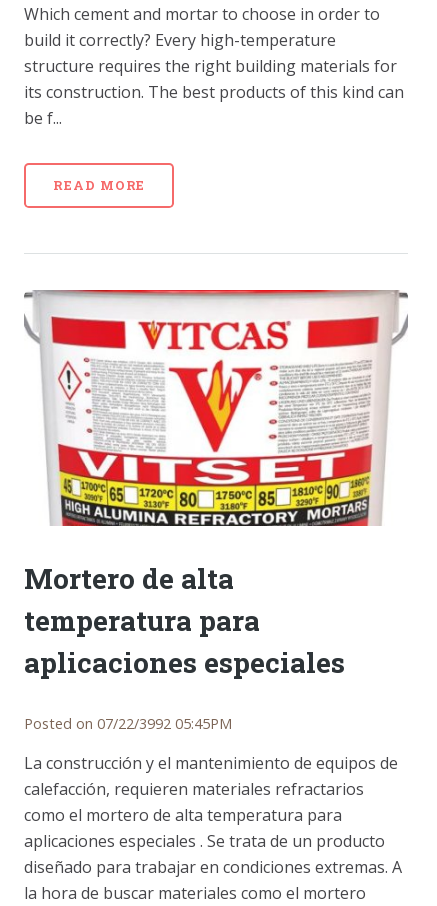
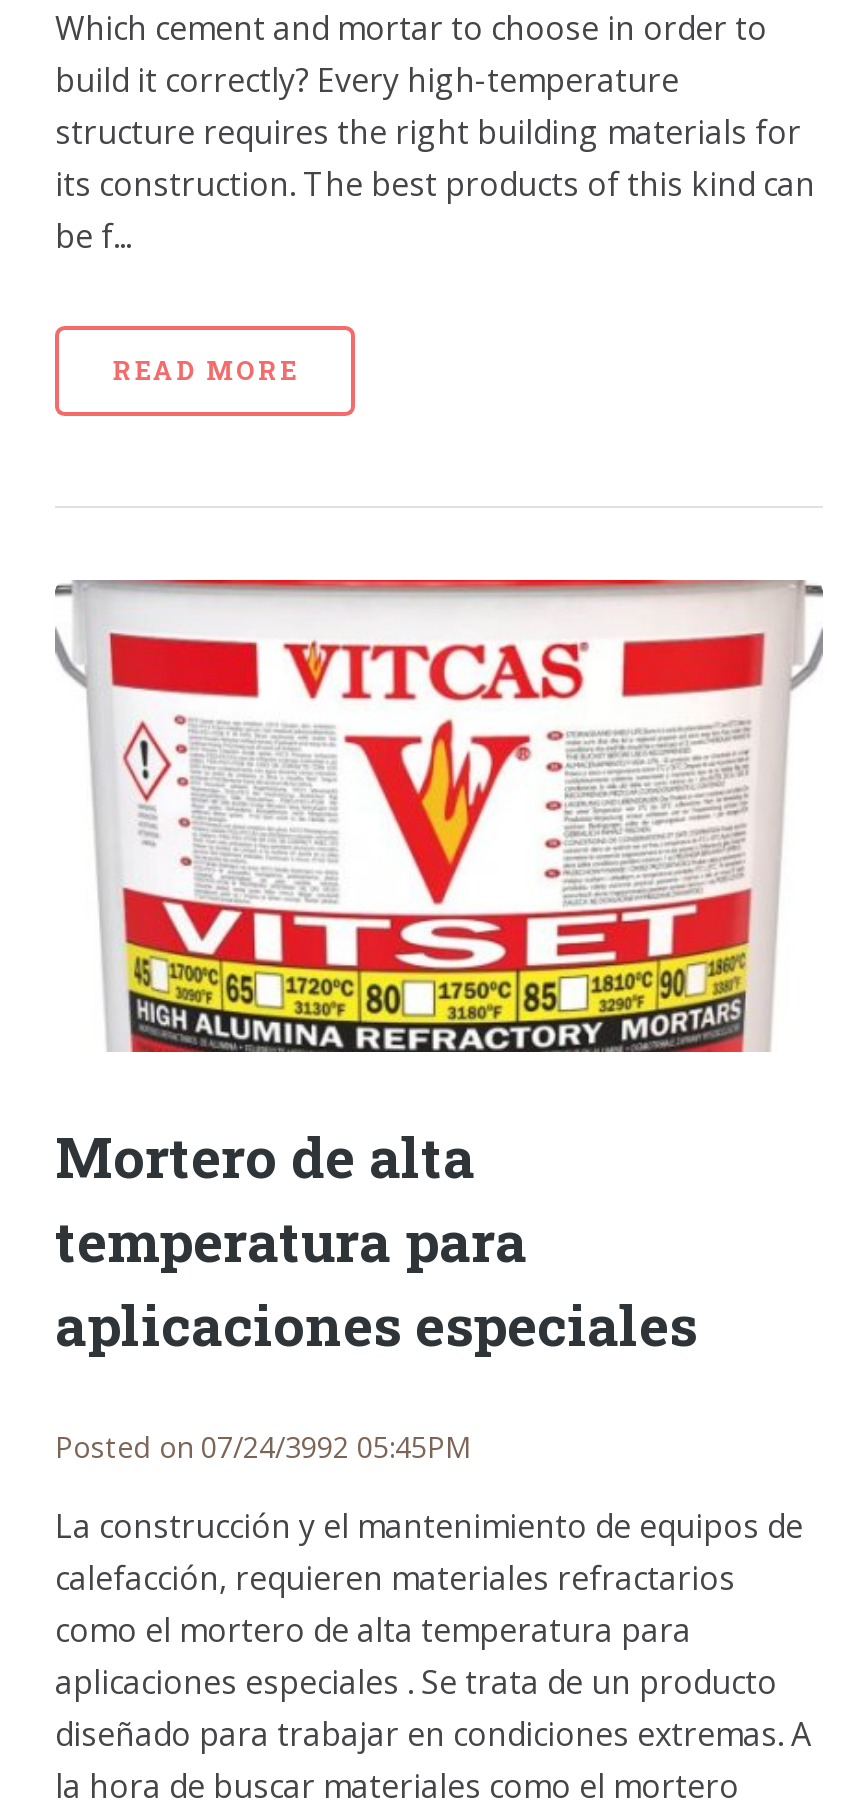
[24,714,232,733] Posted on 07/22/3992 05:45PM -> [55,1428,471,1466] Posted on 07/24/3992 05:45PM

